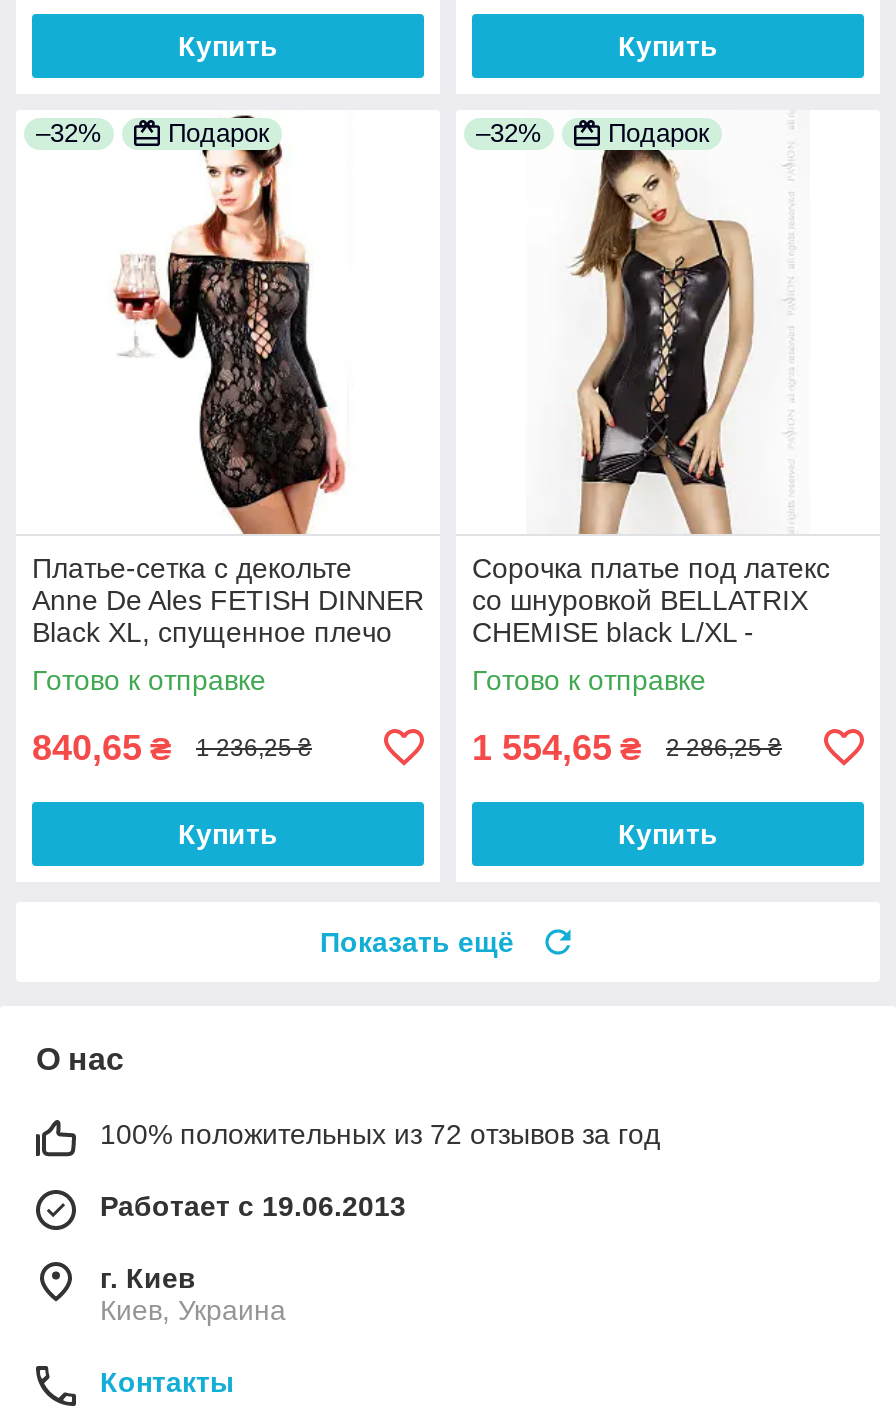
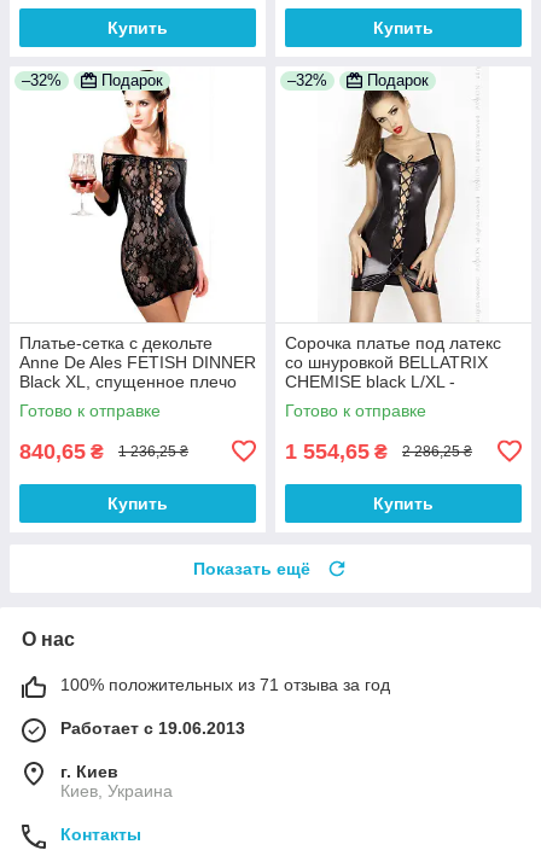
[100,1118,660,1150] 100% положительных из 72 отзывов за год -> [60,675,390,694] 100% положительных из 71 отзыва за год

